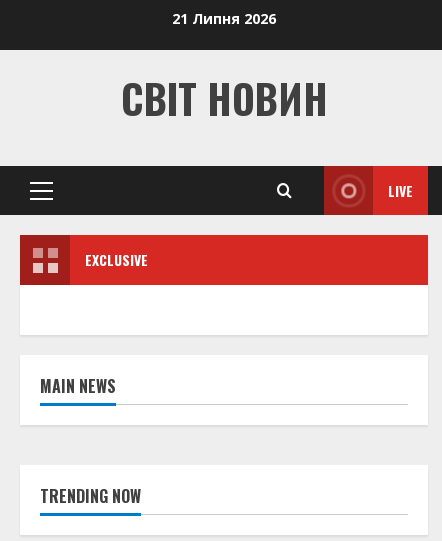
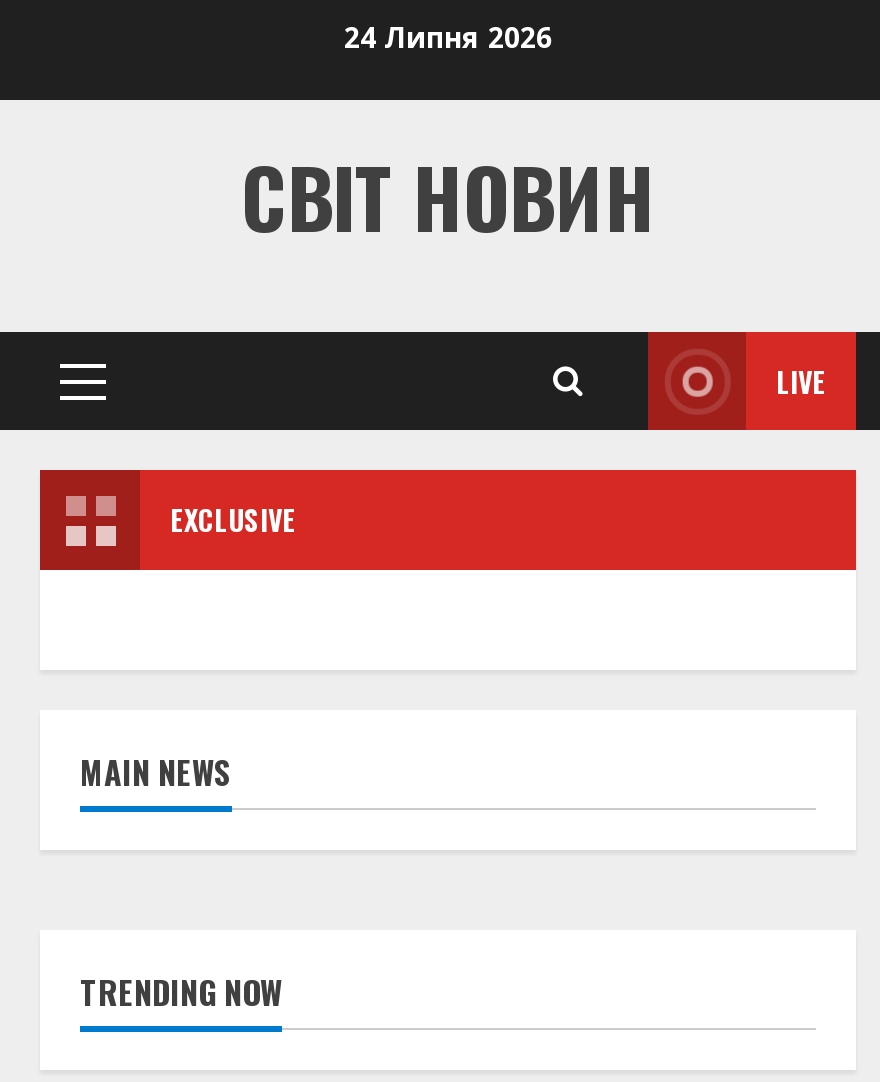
[172,8,276,27] 21 Липня 2026 -> [344,17,552,55] 24 Липня 2026

